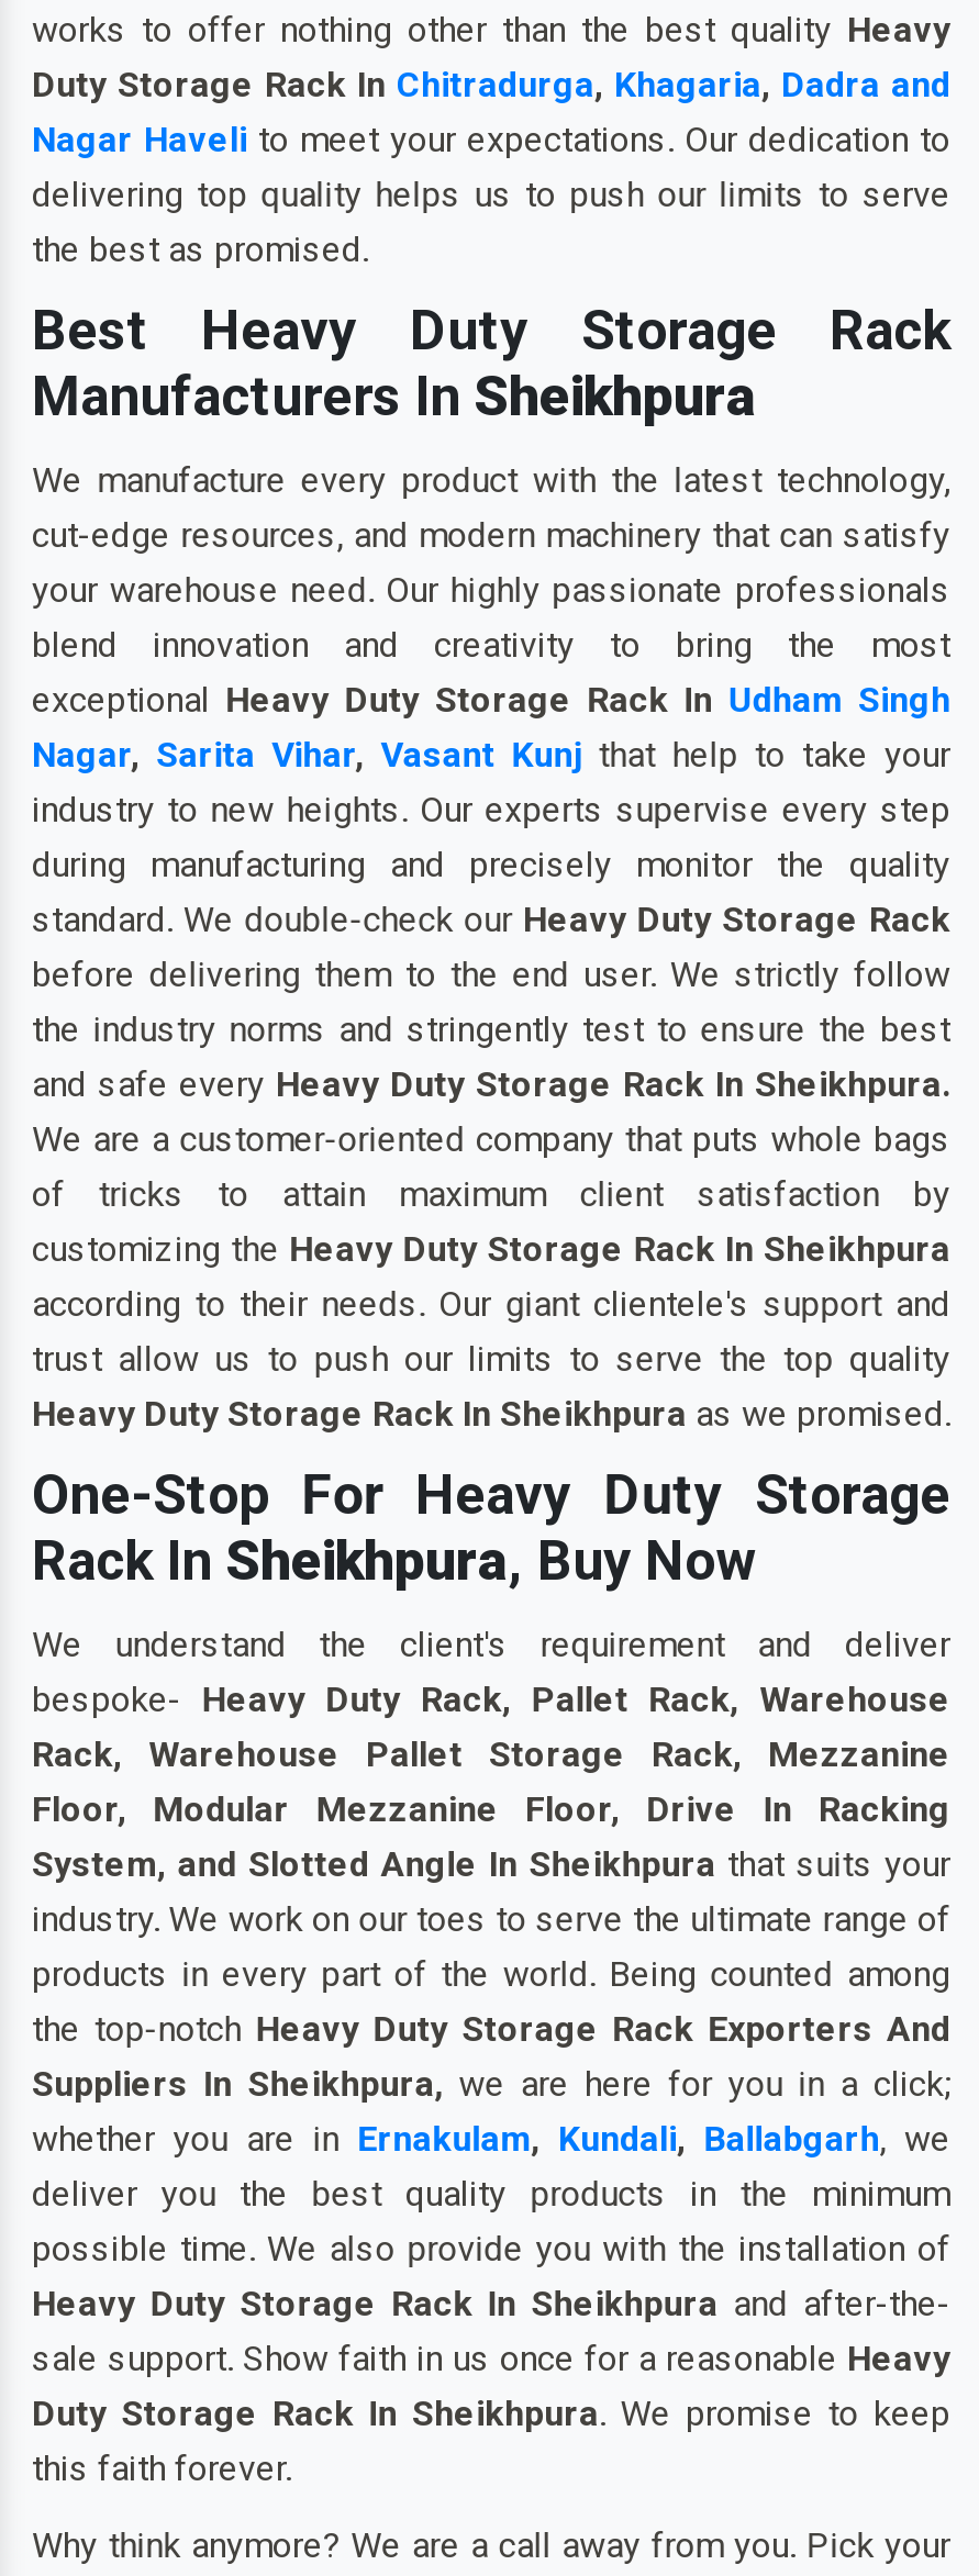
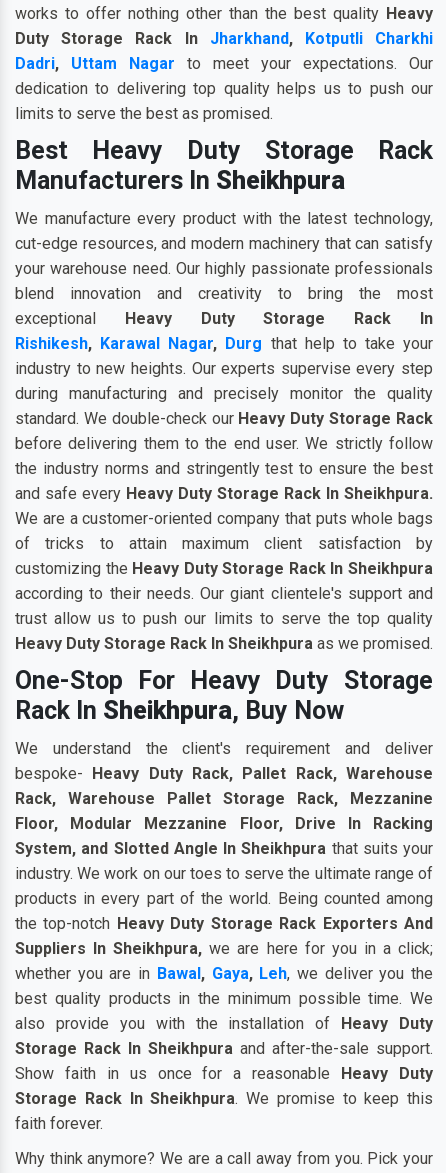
[32,64,950,270] Duty Storage Rack In Chitradurga, Khagaria, Dadra and | Nagar Haveli to meet your expectations. Our dedication to | delivering top quality helps us to push our limits to serve | the best as promised. -> [15,29,433,123] Duty Storage Rack In | Jharkhand, Kotputli Charkhi | Dadri, Uttam Nagar to meet your expectations. Our | dedication to delivering top quality helps us to push our | limits to serve the best as promised.
[32,679,950,776] exceptional Heavy Duty Storage Rack In Udham Singh | Nagar, Sarita Vihar, Vasant Kunj that help to take your -> [15,309,433,353] exceptional Heavy Duty Storage Rack In | Rishikesh, Karawal Nagar, Durg that help to take your
[32,2118,950,2489] whether you are in Ernakulam, Kundali, Ballabgarh, we | deliver you the best quality products in the minimum | possible time. We also provide you with the installation of | Heavy Duty Storage Rack In Sheikhpura and after-the- | sale support. Show faith in us once for a reasonable Heavy | Duty Storage Rack In Sheikhpura. We promise to keep | this faith forever. -> [15,964,433,1133] whether you are in Bawal, Gaya, Leh, we deliver you the | best quality products in the minimum possible time. We | also provide you with the installation of Heavy Duty | Storage Rack In Sheikhpura and after-the-sale support. | Show faith in us once for a reasonable Heavy Duty | Storage Rack In Sheikhpura. We promise to keep this | faith forever.

